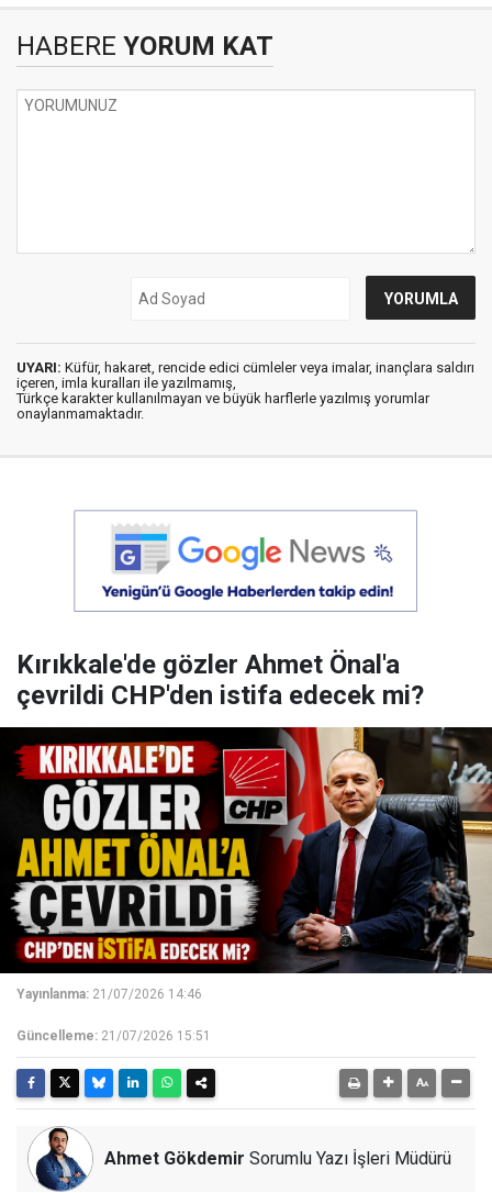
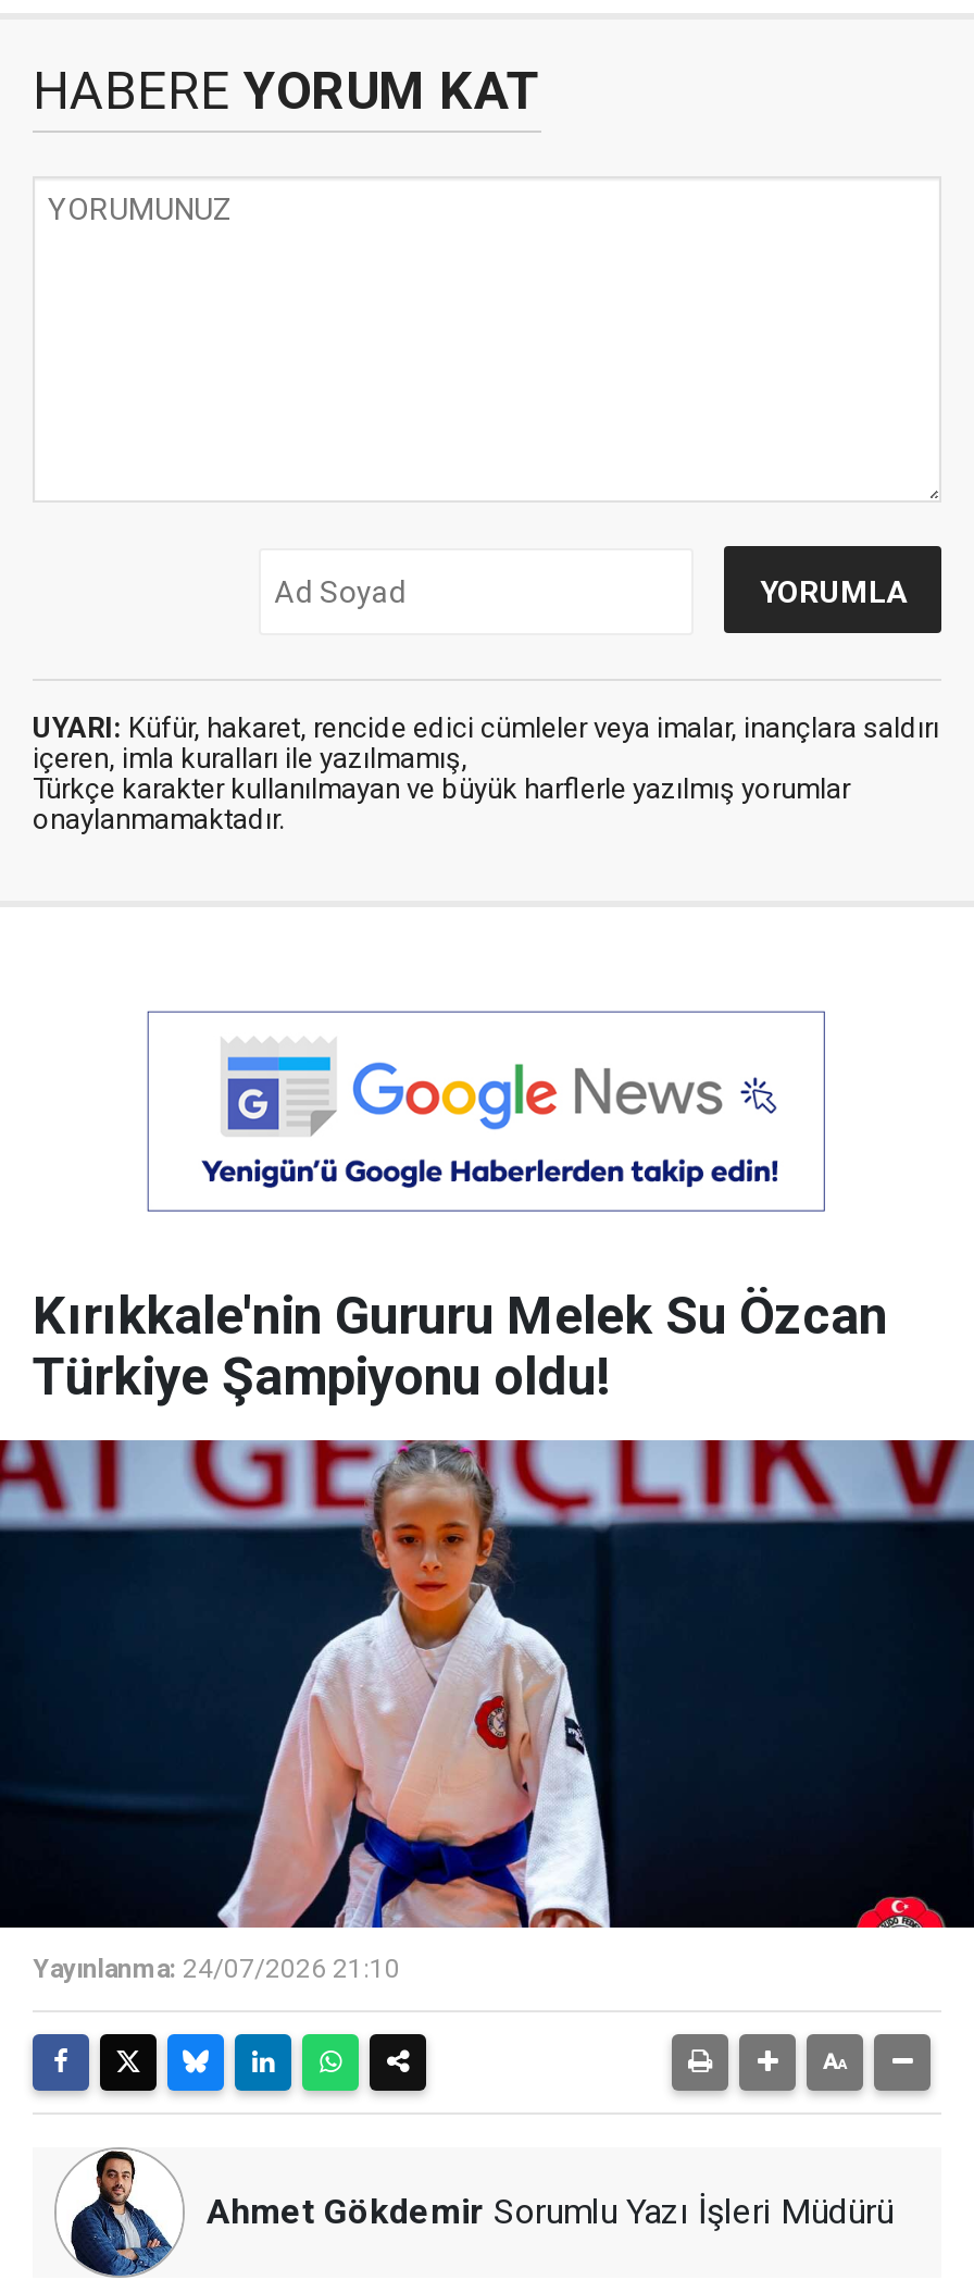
[16,649,424,710] Kırıkkale'de gözler Ahmet Önal'a | çevrildi CHP'den istifa edecek mi? -> [33,1285,887,1407] Kırıkkale'nin Gururu Melek Su Özcan | Türkiye Şampiyonu oldu!
[3,727,489,1043] [image] | Yayınlanma: 21/07/2026 14:46 | Güncelleme: 21/07/2026 15:51 -> [7,1438,967,1983] [image] | Yayınlanma: 24/07/2026 21:10

